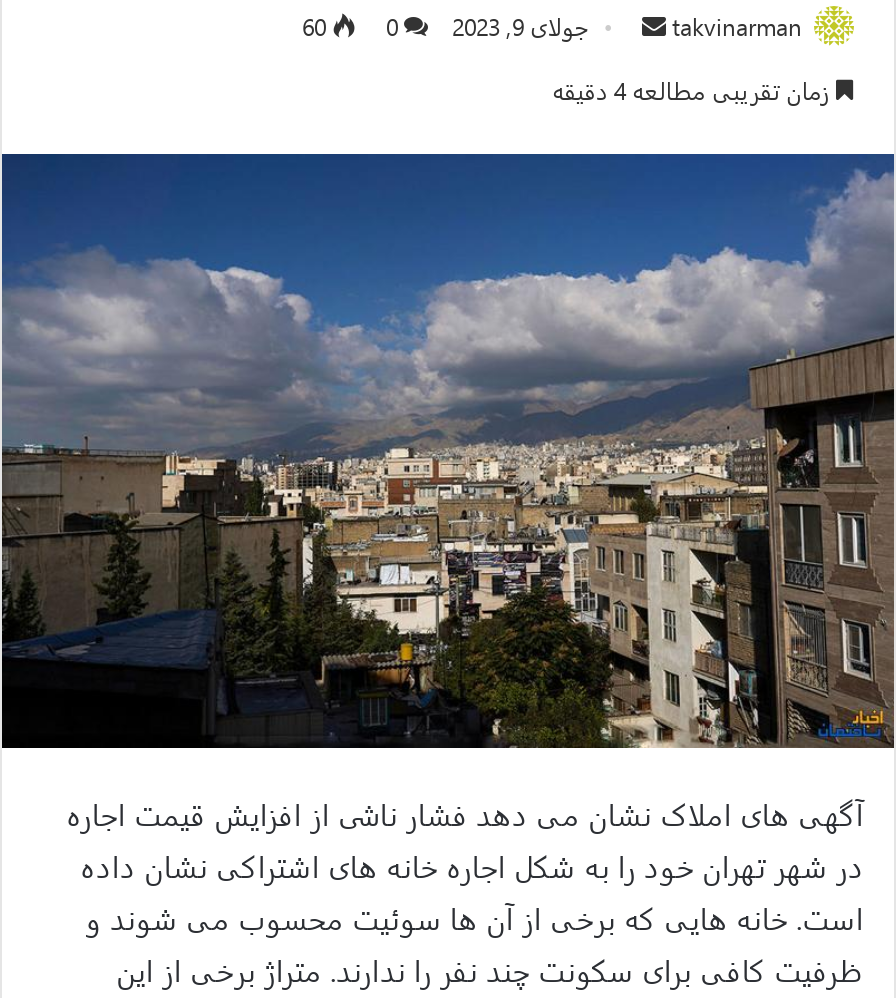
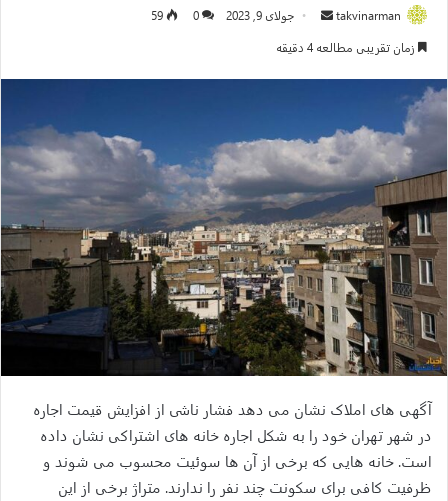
[302,10,398,42] 60 0 -> [151,7,199,23] 59 0

